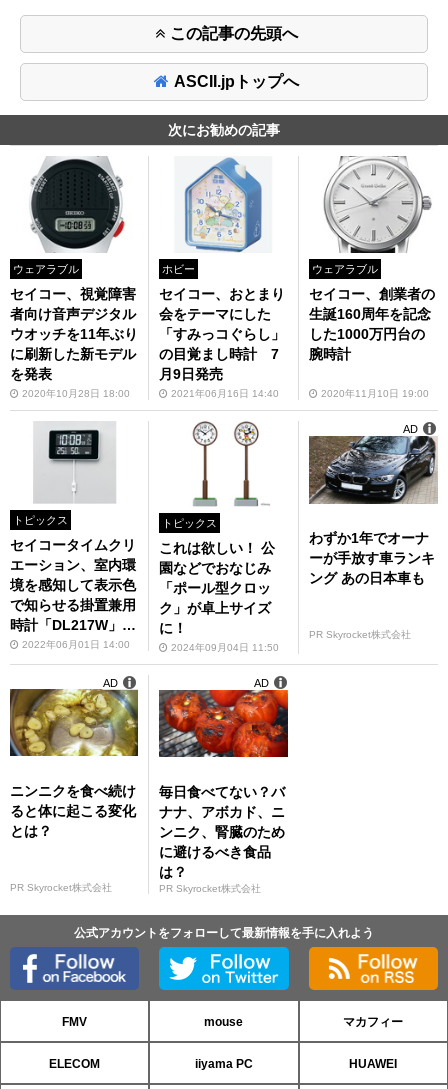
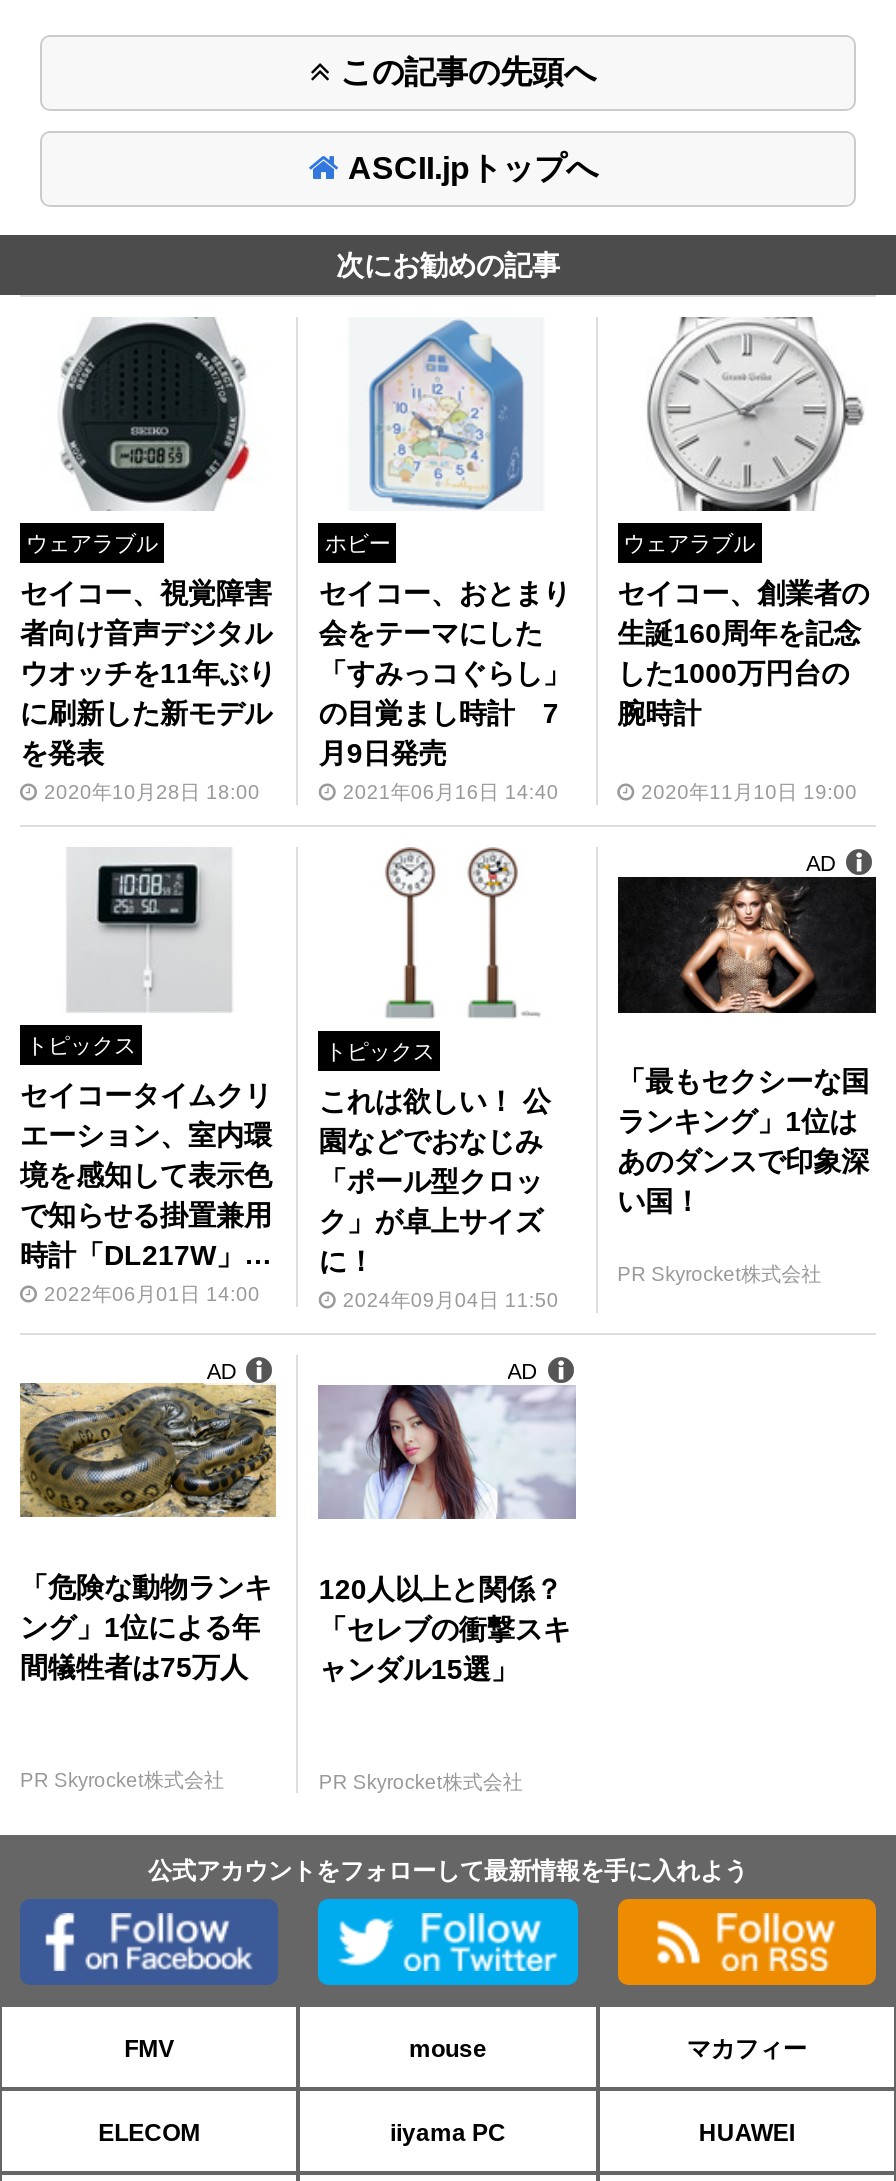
[308,435,438,586] [image] | わずか1年でオーナ | ーが手放す車ランキ | ング あの日本車も -> [616,875,878,1217] [image] | 「最もセクシーな国 | ランキング」1位は | あのダンスで印象深 | い国！
[9,688,139,839] [image] | ニンニクを食べ続け | ると体に起こる変化 | とは？ -> [18,1383,278,1683] [image] | 「危険な動物ランキ | ング」1位による年 | 間犠牲者は75万人
[158,689,289,880] [image] | 毎日食べてない？バ | ナナ、アボカド、ニ | ンニク、腎臓のため | に避けるべき食品 | は？ -> [318,1383,576,1684] [image] | 120人以上と関係？ | 「セレブの衝撃スキ | ャンダル15選」

